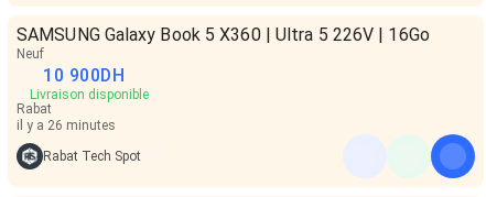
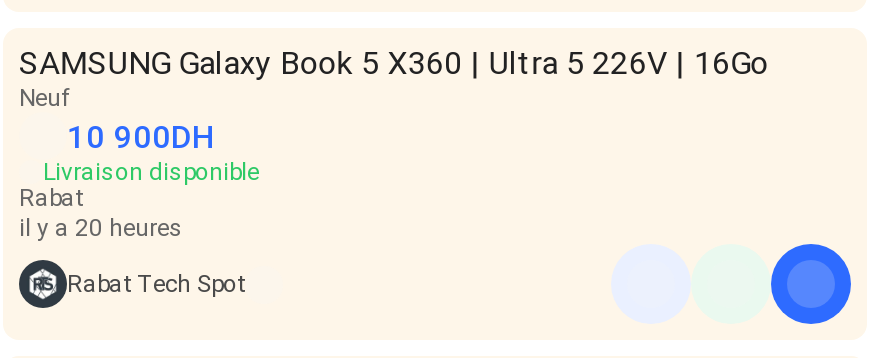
[17,118,116,133] il y a 26 minutes -> [19,214,183,242] il y a 20 heures

